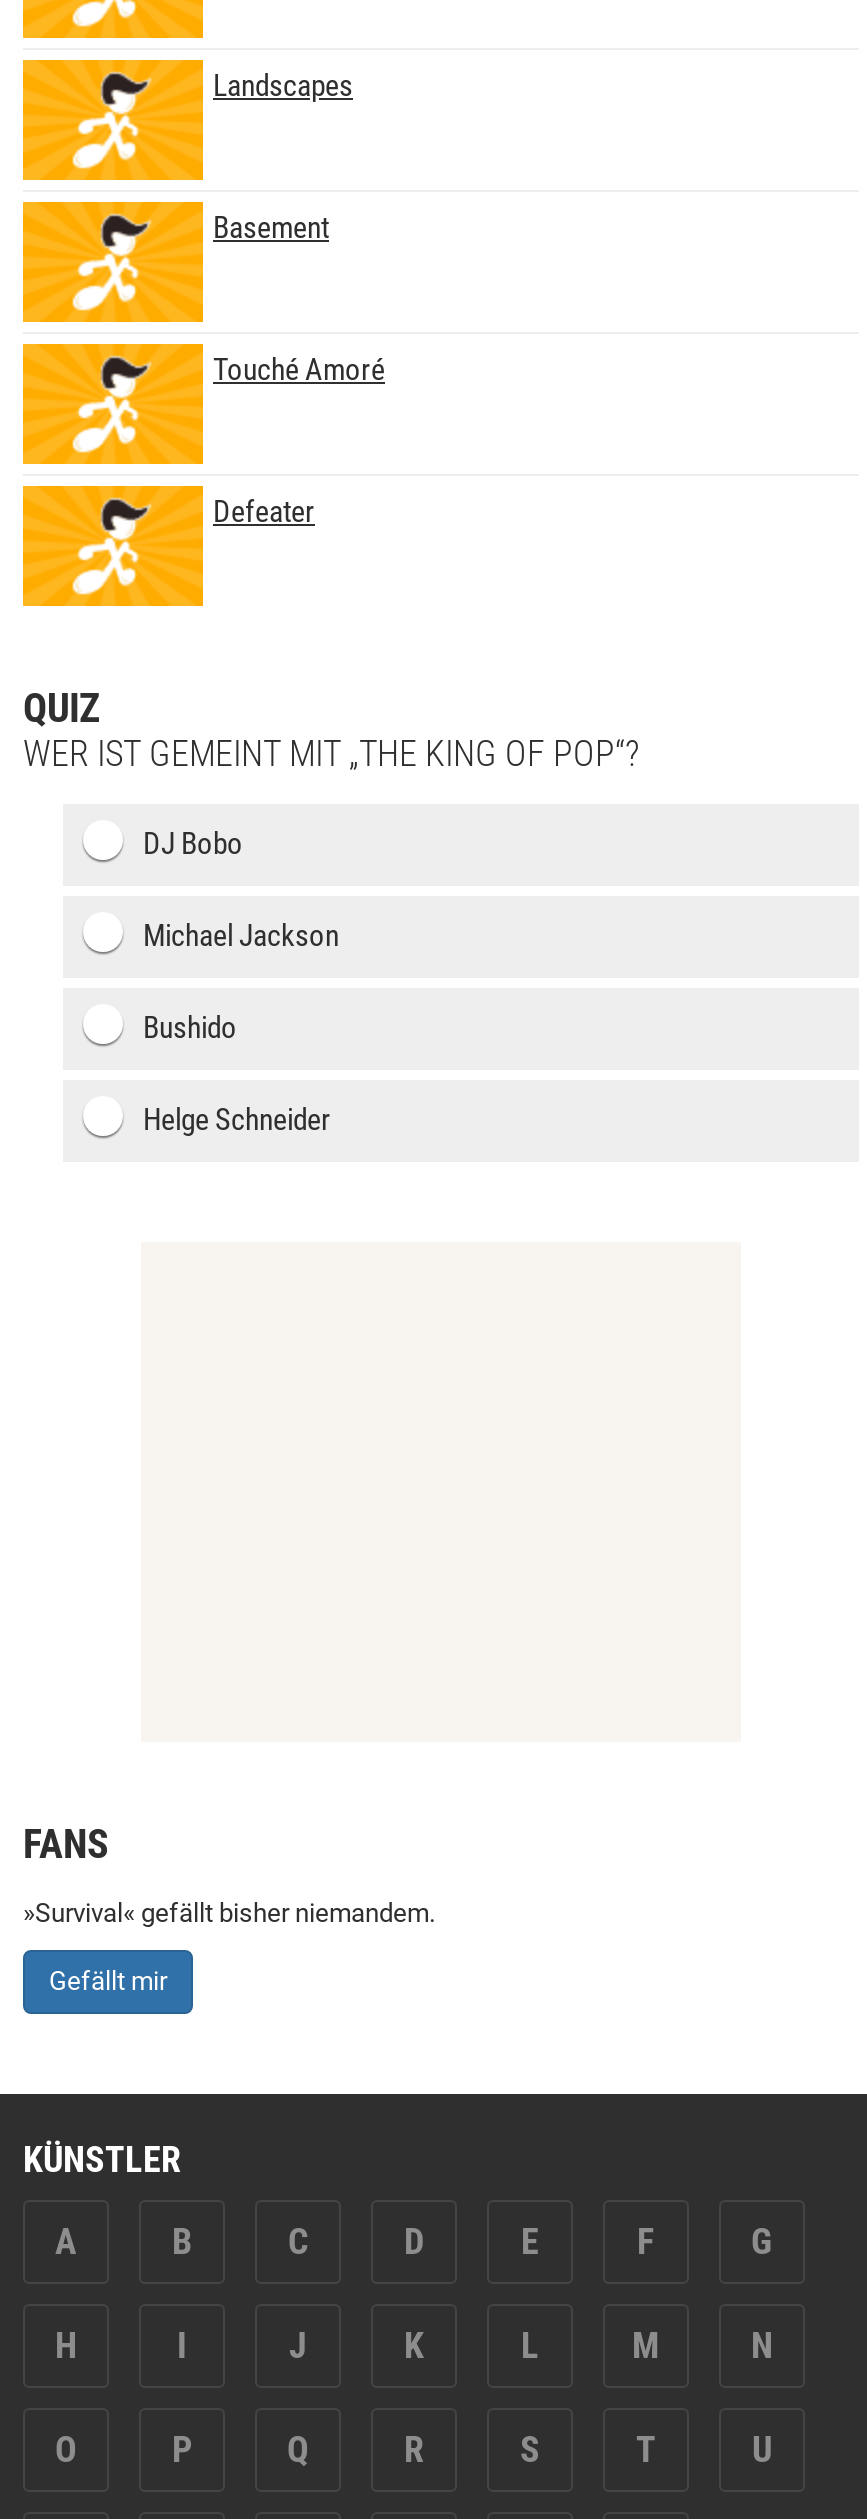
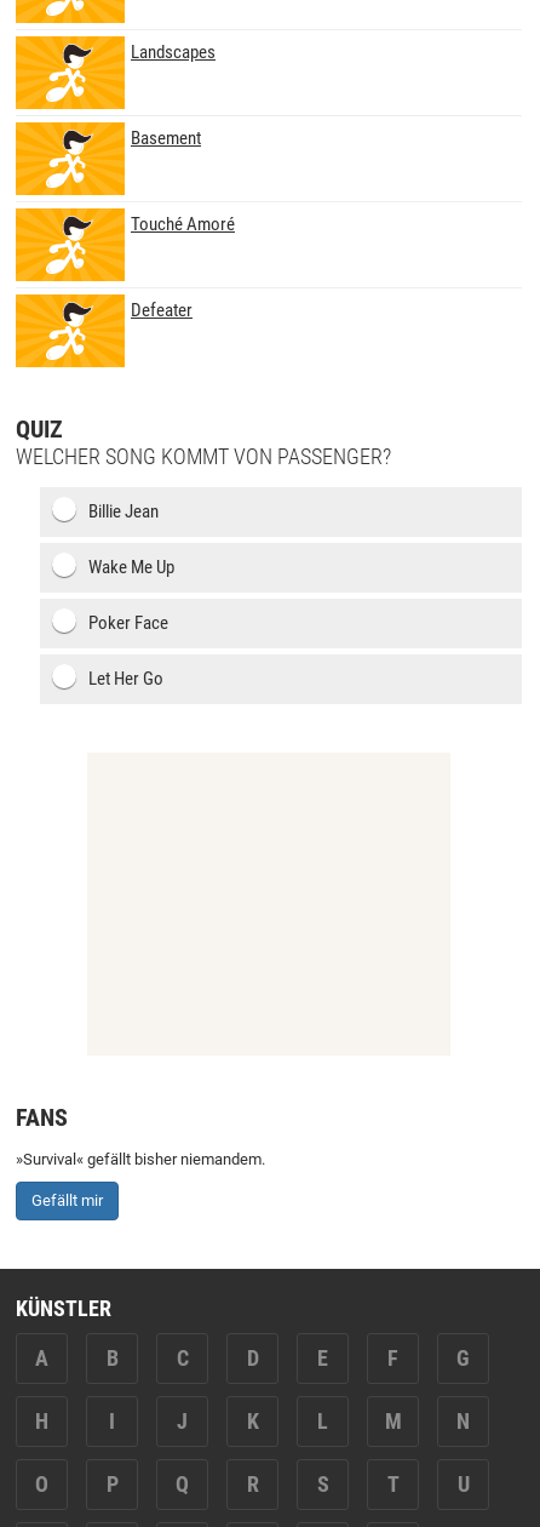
[23,732,639,774] WER IST GEMEINT MIT „THE KING OF POP“? -> [16,444,391,469] WELCHER SONG KOMMT VON PASSENGER?
[143,826,243,862] DJ Bobo -> [88,501,159,522] Billie Jean
[143,918,339,954] Michael Jackson -> [88,556,174,578] Wake Me Up
[143,1010,237,1046] Bushido -> [88,612,168,634] Poker Face
[143,1102,331,1138] Helge Schneider -> [88,668,163,690] Let Her Go

